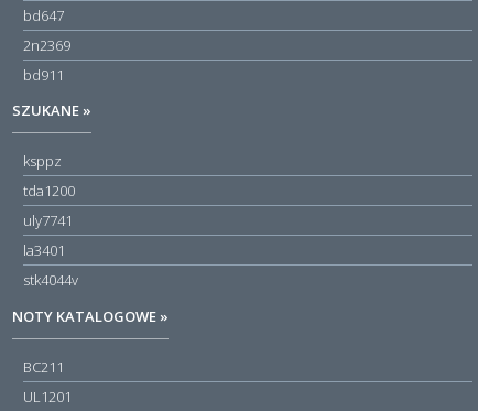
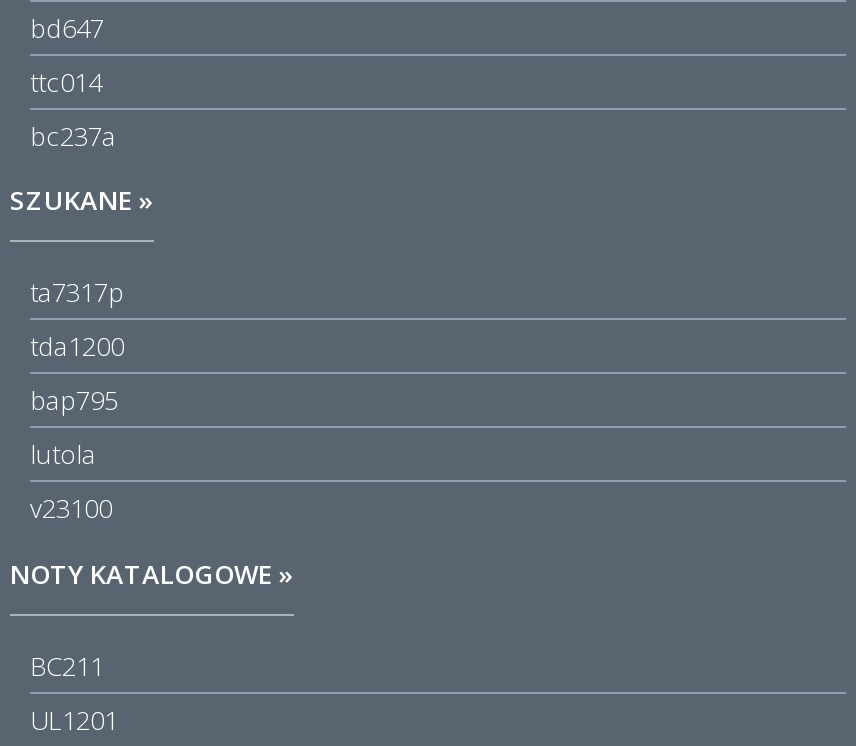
[23,35,70,55] 2n2369 -> [30,64,102,100] ttc014
[23,65,64,85] bd911 -> [30,118,116,154] bc237a
[23,151,62,171] ksppz -> [30,275,124,311] ta7317p
[23,211,73,231] uly7741 -> [30,383,118,419] bap795
[23,241,65,260] la3401 -> [30,437,96,473] lutola
[23,270,78,290] stk4044v -> [30,491,112,527] v23100

